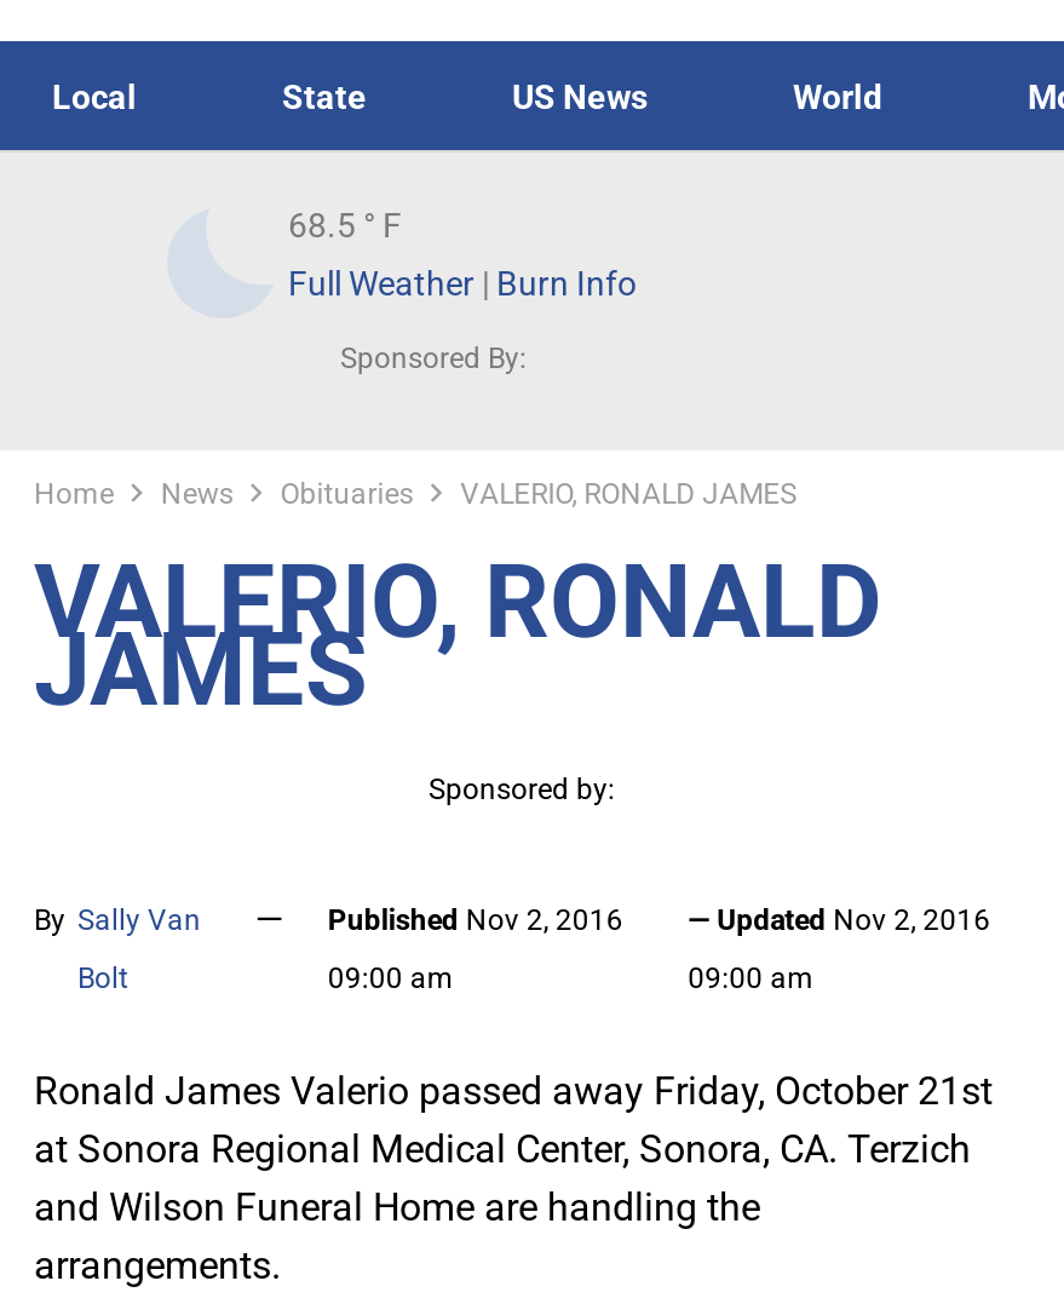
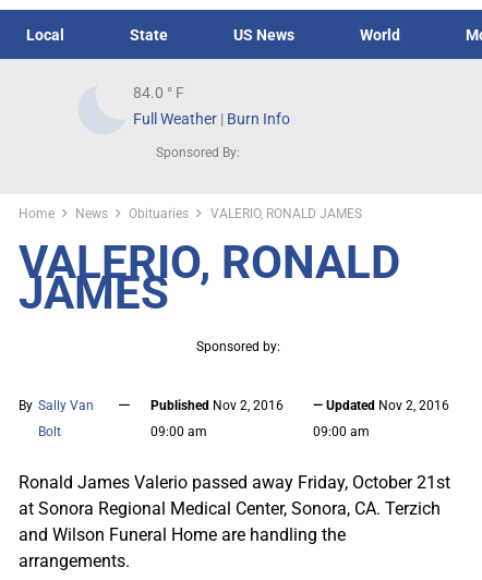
[288,206,402,245] 68.5 ° F -> [132,84,184,101] 84.0 ° F

